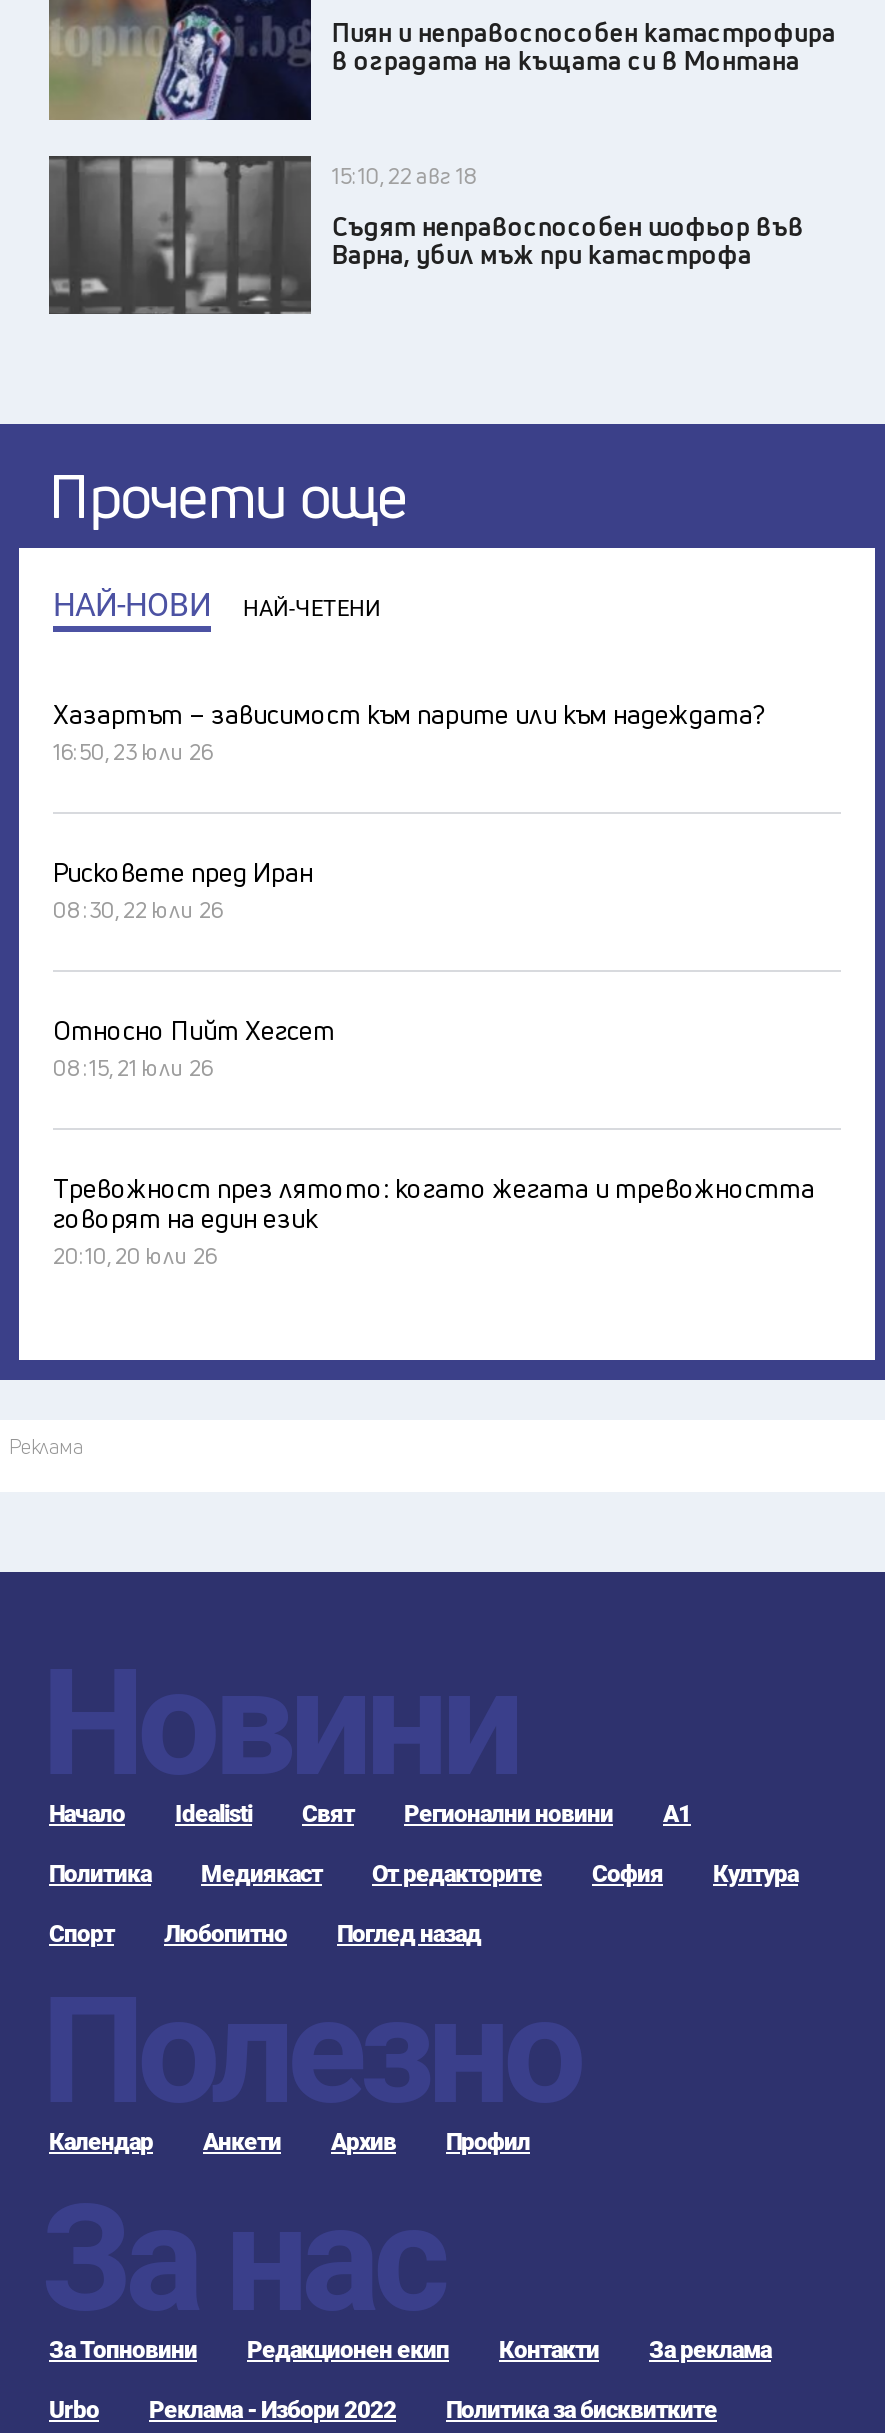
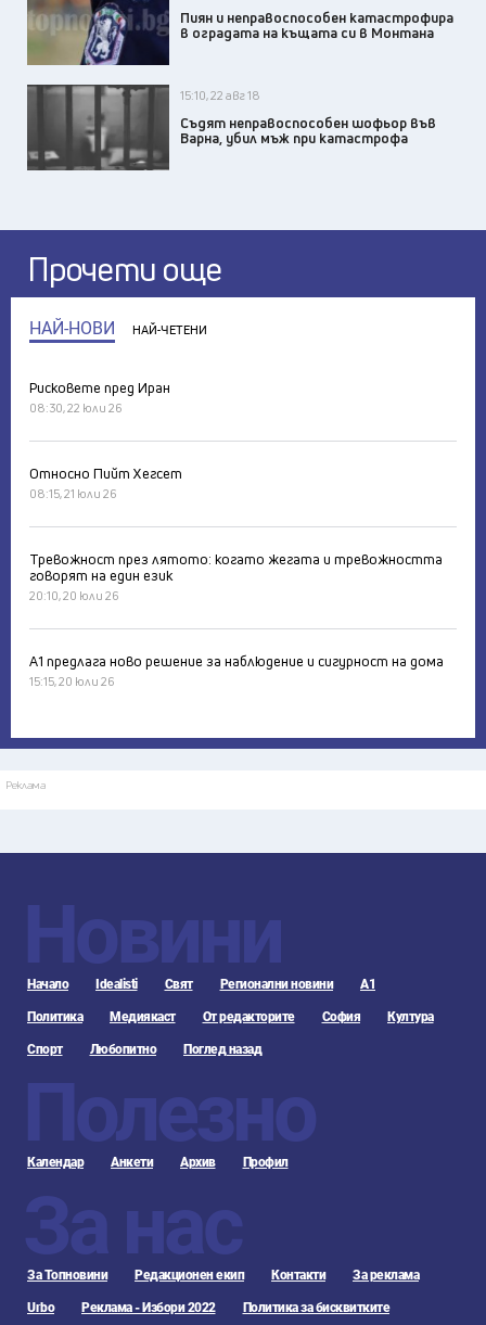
[53,696,763,766] Хазартът – зависимост към парите или към надеждата? | 16:50, 23 юли 26 -> none
moved [53,854,815,1270] -> [29,378,443,604]: Рисковете пред Иран | 08:30, 22 юли 26 | Относно Пийт Хегсет | 08:15, 21 юли 26 | Тревожност през лятото: когато жегата и тревожността | говорят на един език | 20:10, 20 юли 26
none -> [29,651,444,689] А1 предлага ново решение за наблюдение и сигурност на дома | 15:15, 20 юли 26

